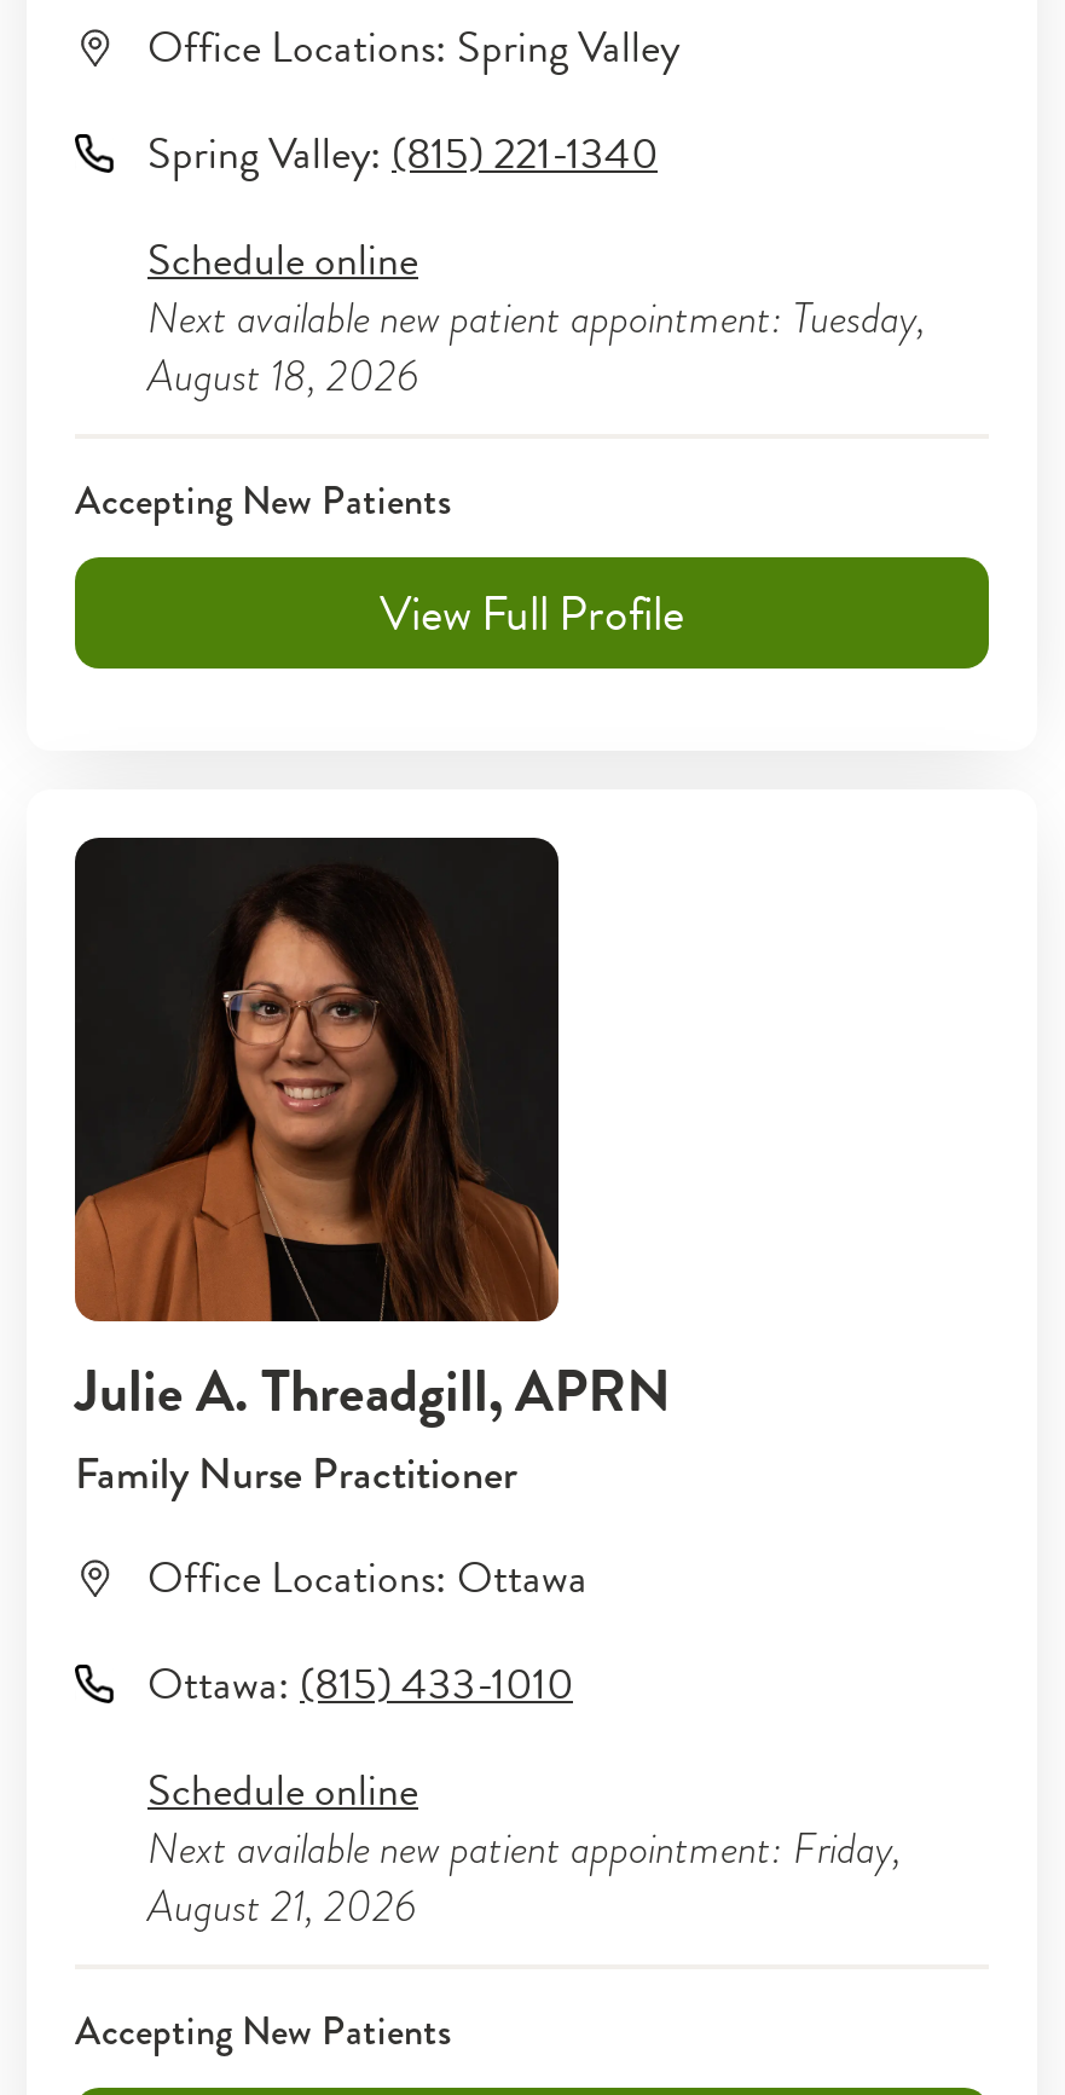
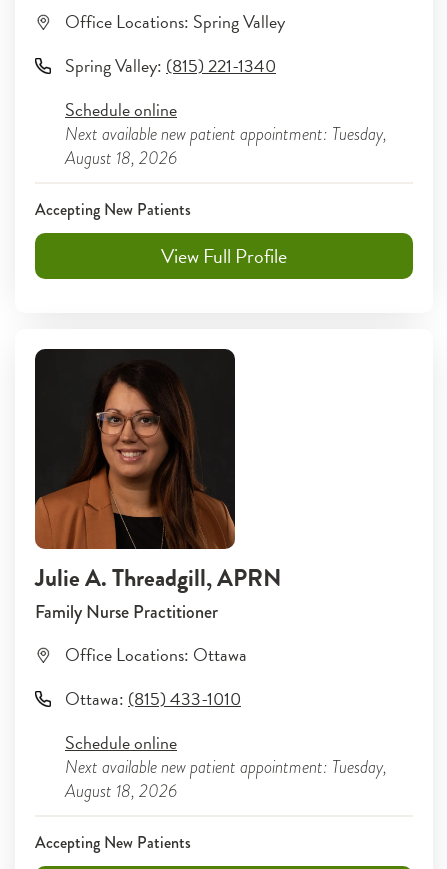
[147,1817,902,1880] Next available new patient appointment: Friday, -> [65,754,387,780] Next available new patient appointment: Tuesday,
[147,1875,416,1938] August 21, 2026 -> [65,778,177,804] August 18, 2026

